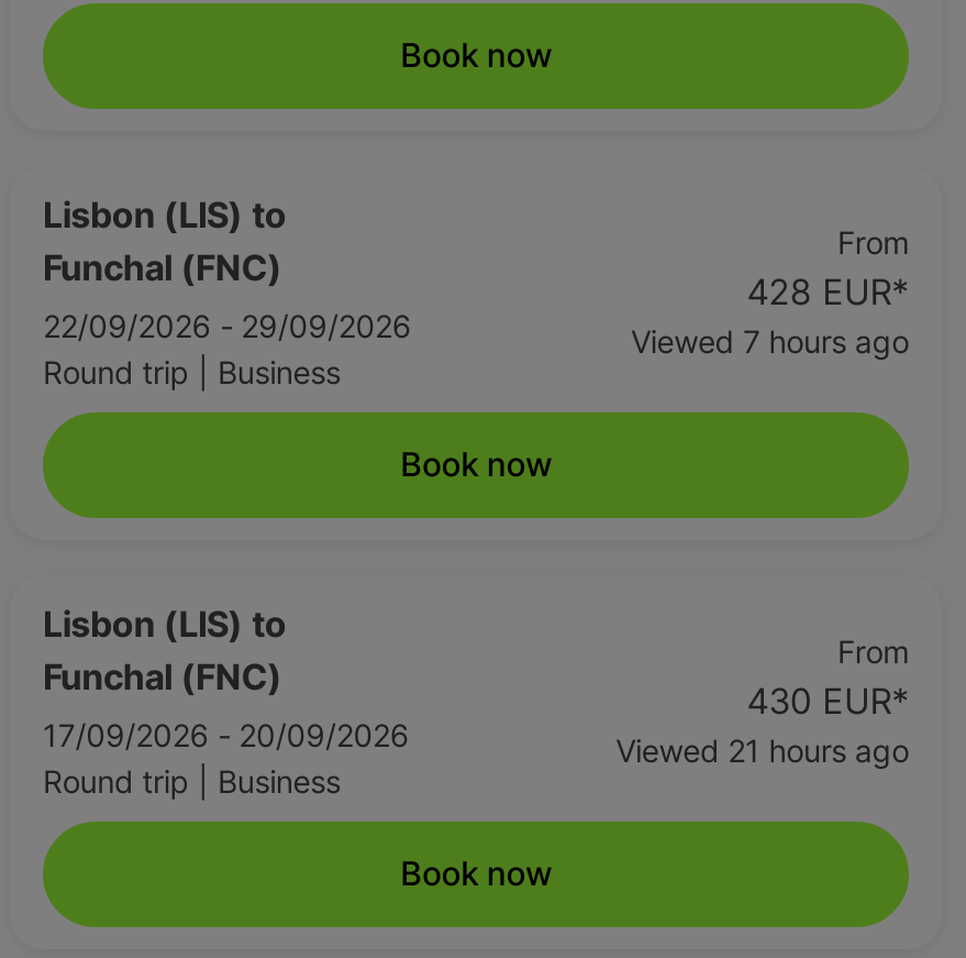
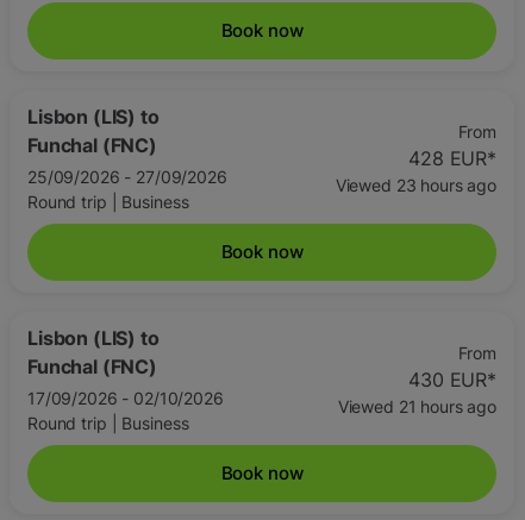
[43,307,412,344] 22/09/2026 - 29/09/2026 -> [27,167,227,187] 25/09/2026 - 27/09/2026
[631,322,909,360] Viewed 7 hours ago -> [335,175,496,195] Viewed 23 hours ago
[43,716,409,753] 17/09/2026 - 20/09/2026 -> [27,388,224,408] 17/09/2026 - 02/10/2026

